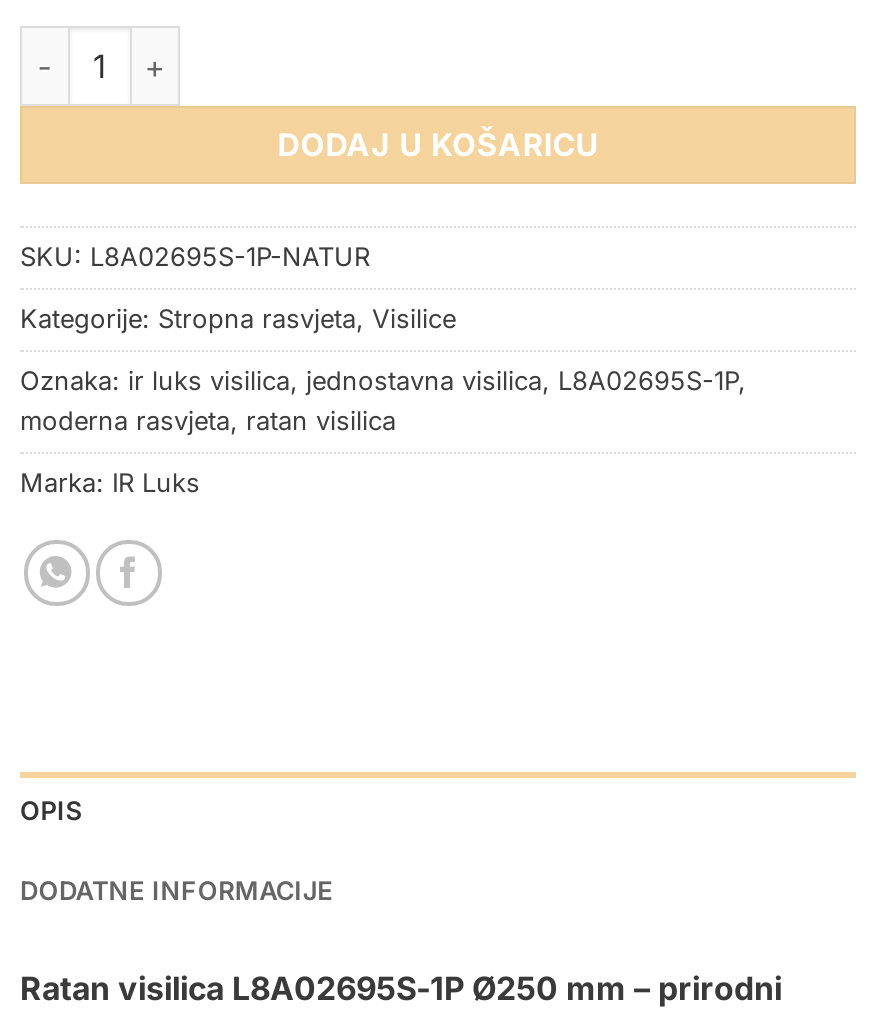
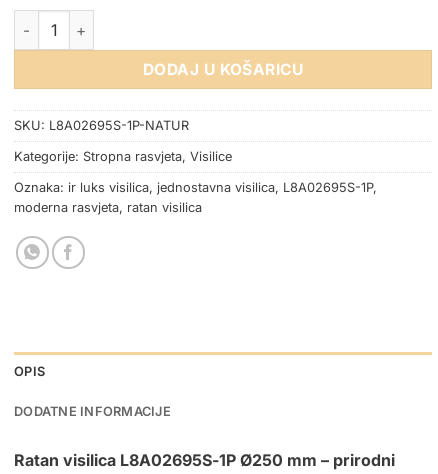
[20,468,200,498] Marka: IR Luks -> none

